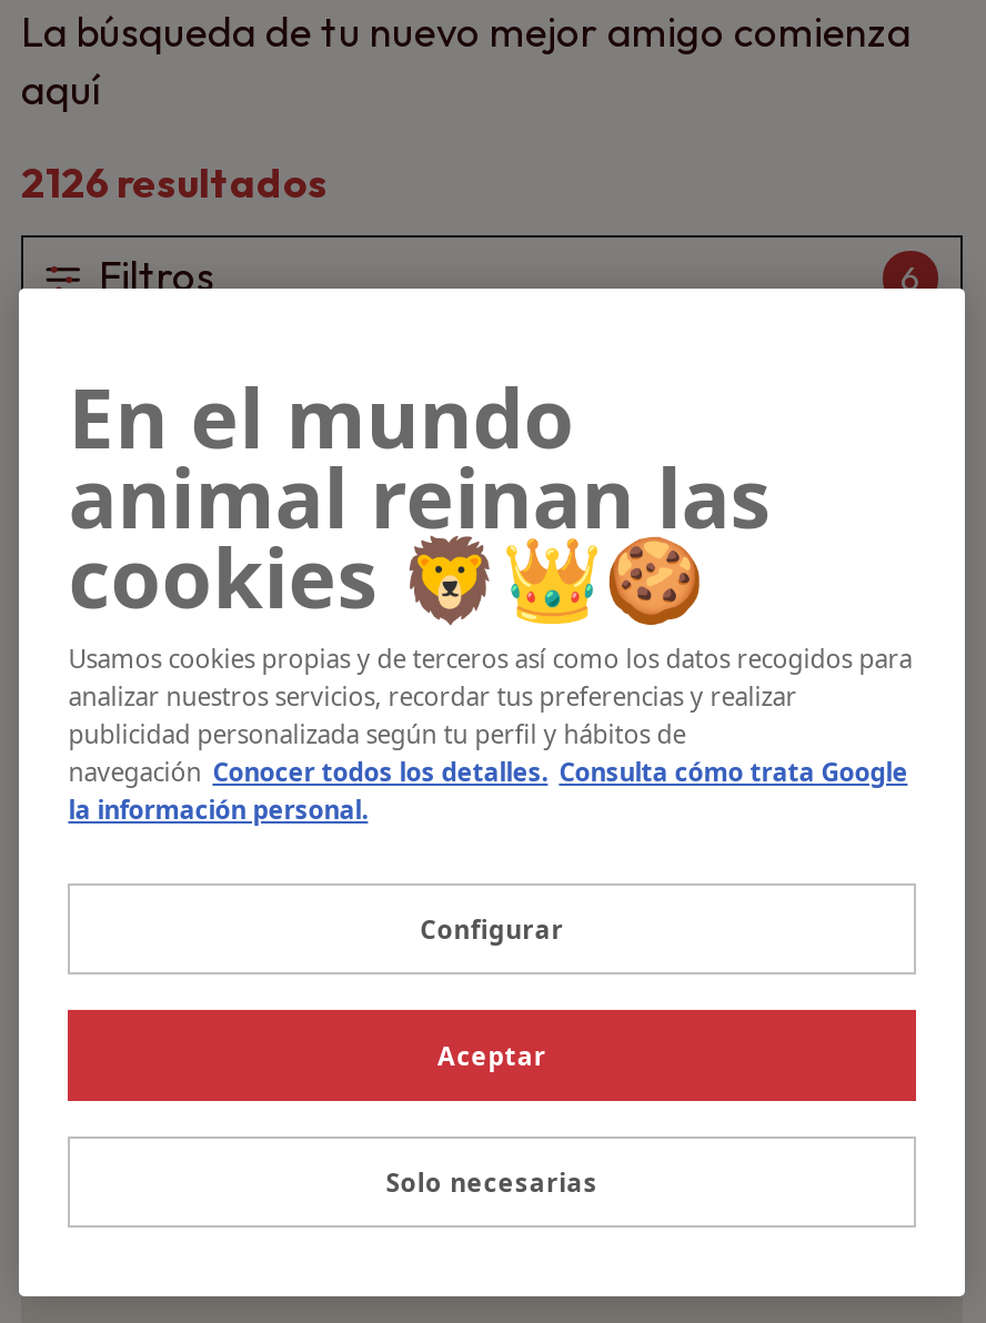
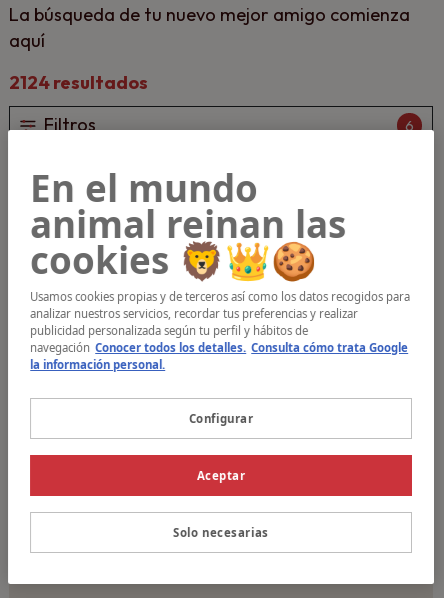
[21,158,328,209] 2126 resultados -> [9,71,148,94] 2124 resultados

